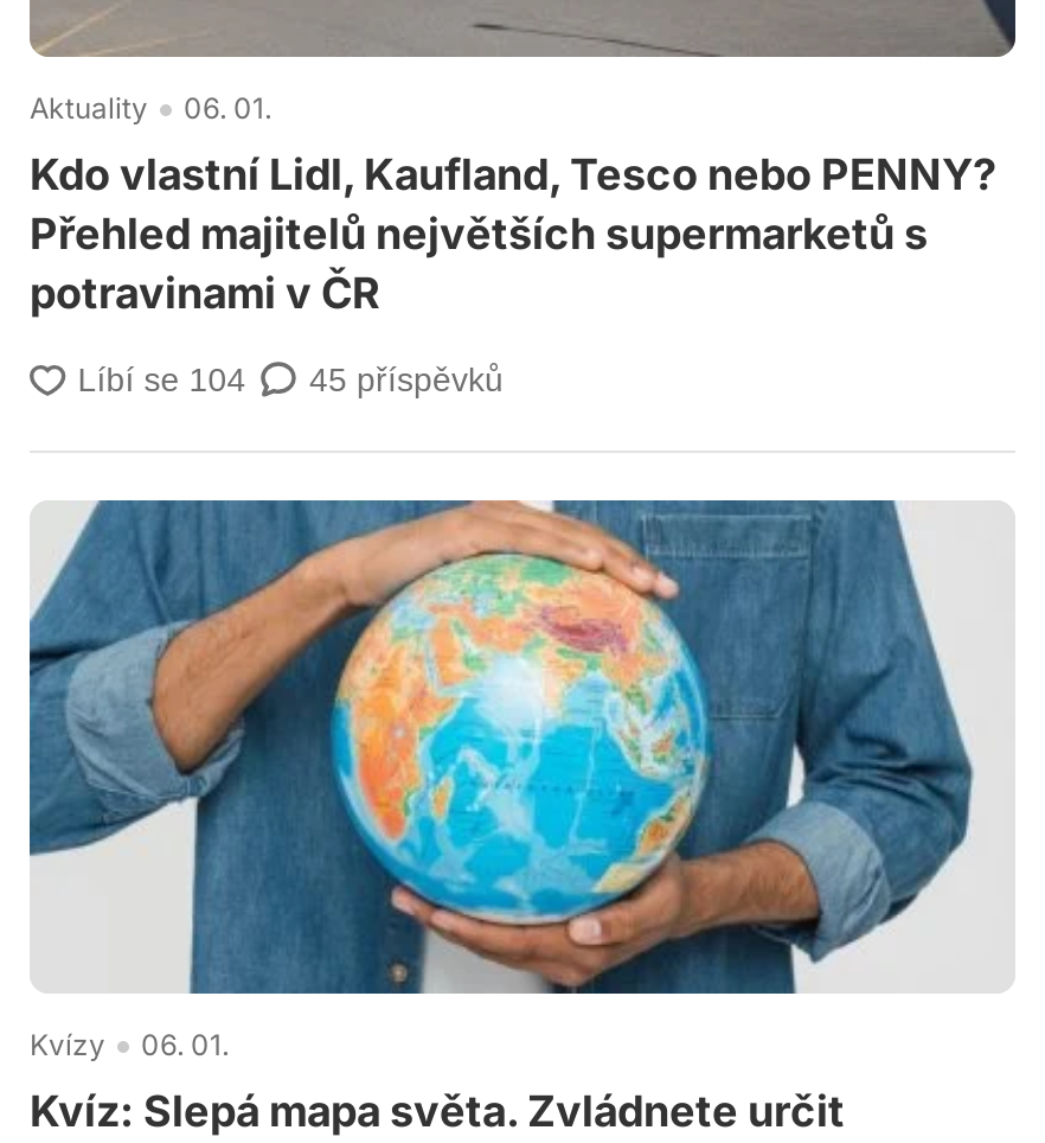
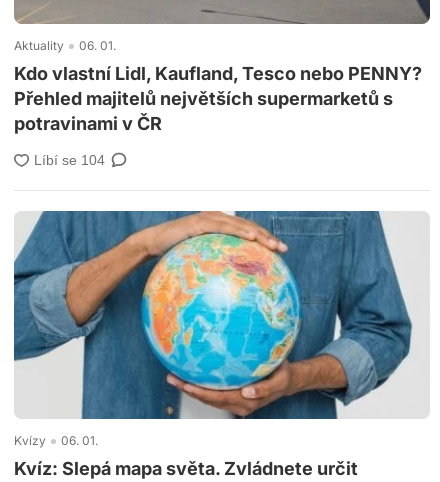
[309,360,504,398] 45 příspěvků -> none

